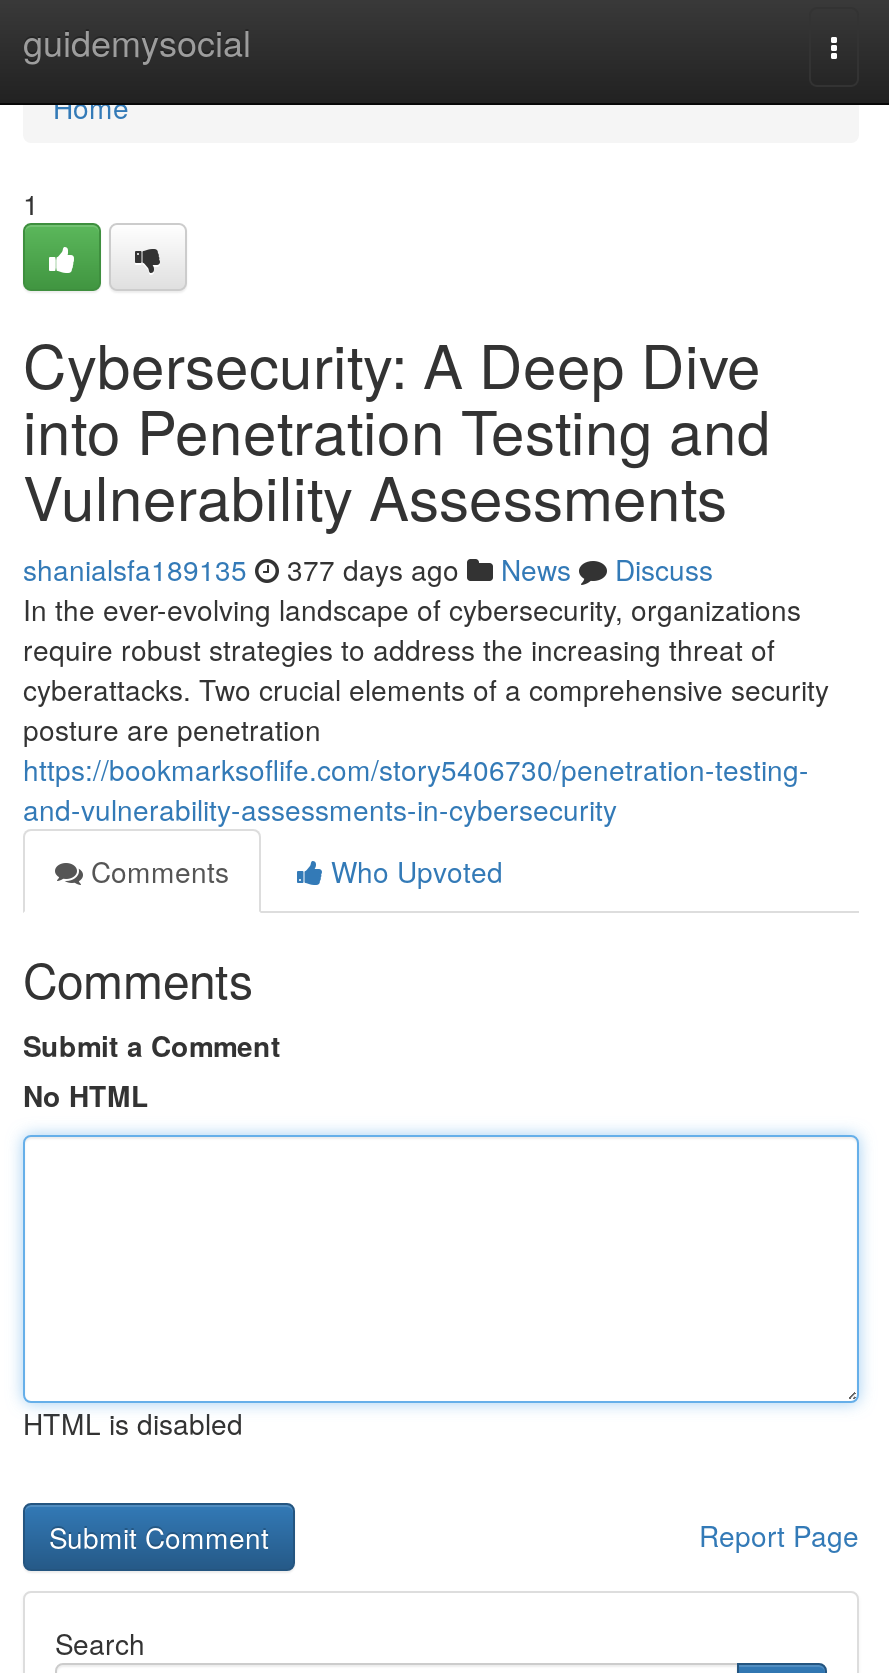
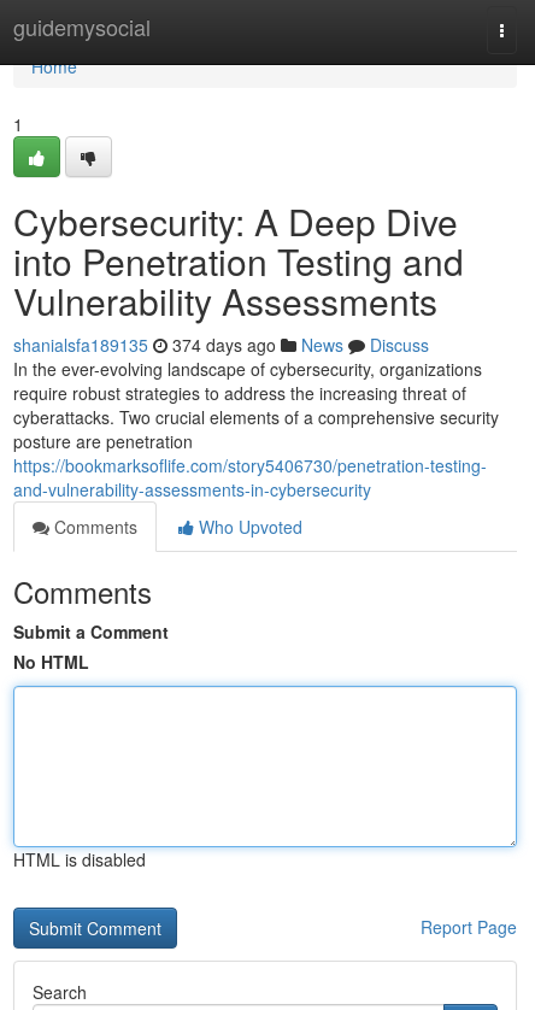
[23,549,713,589] shanialsfa189135 377 days ago News Discuss -> [13,333,429,357] shanialsfa189135 374 days ago News Discuss

